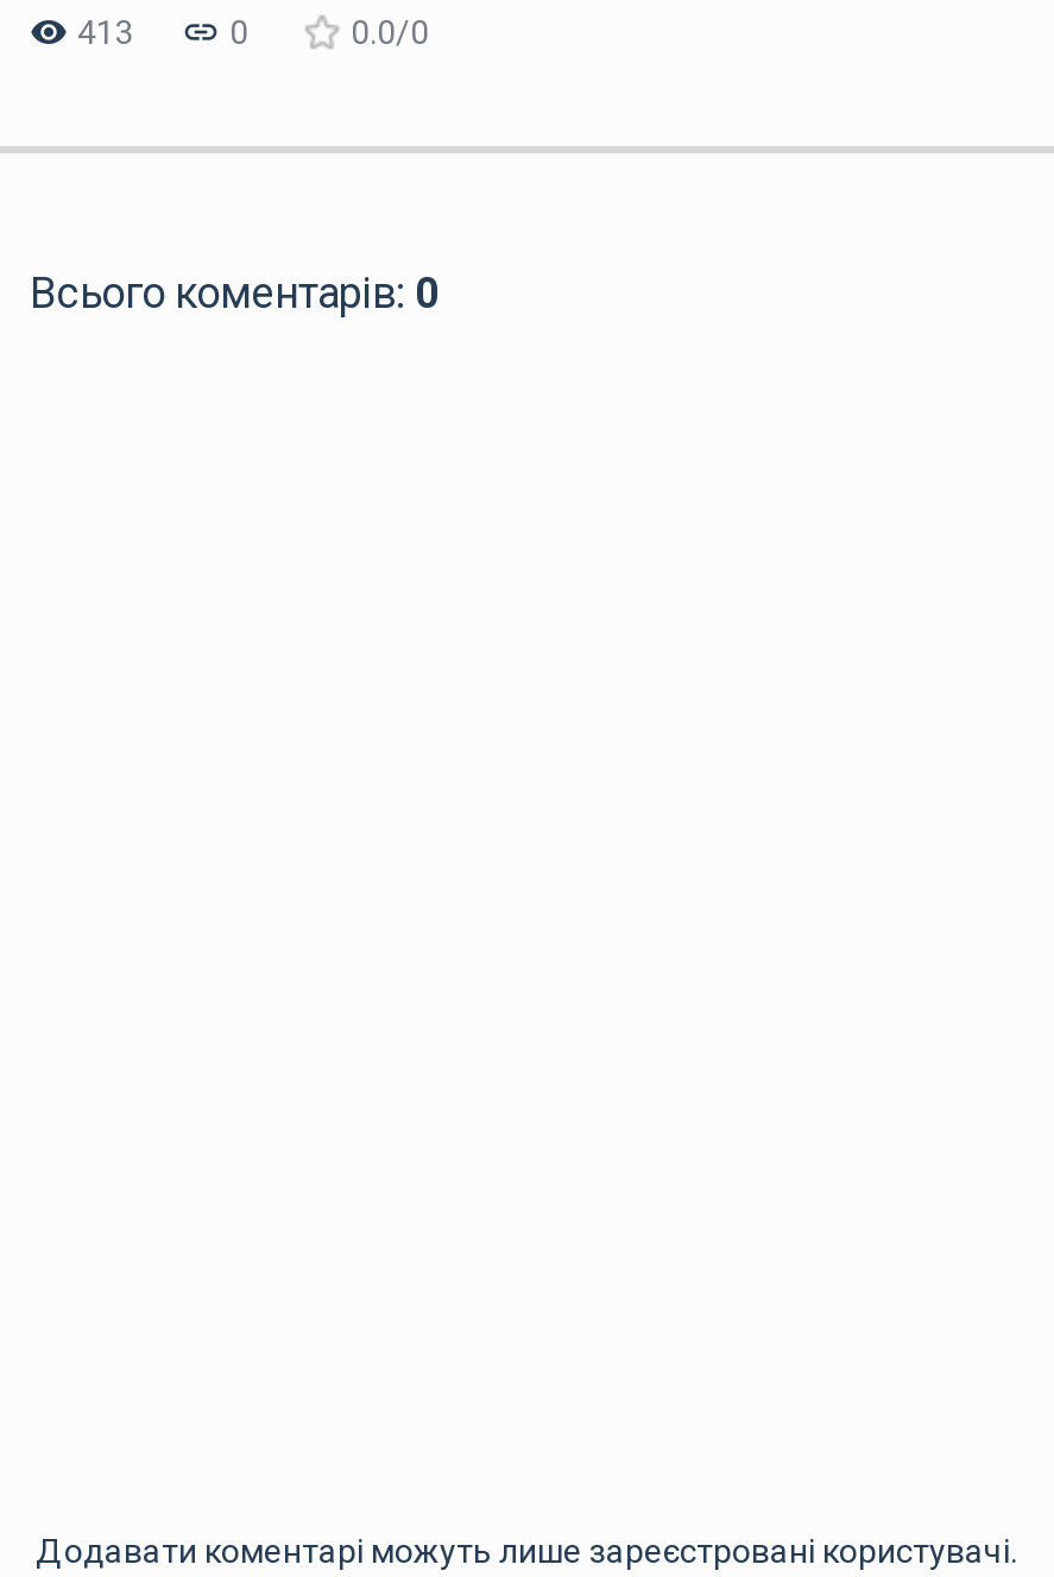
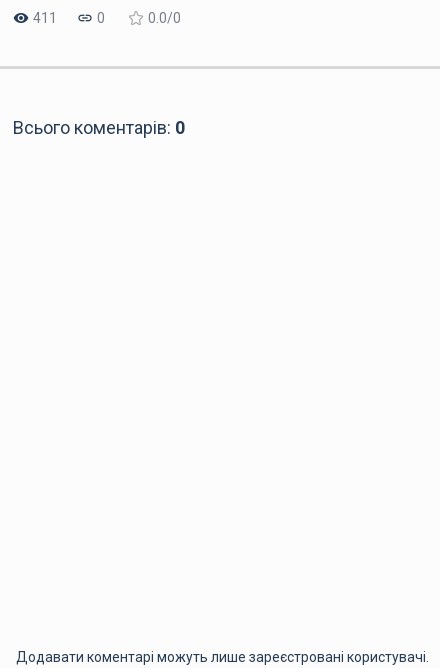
[77,13,134,51] 413 -> [33,10,57,26] 411

